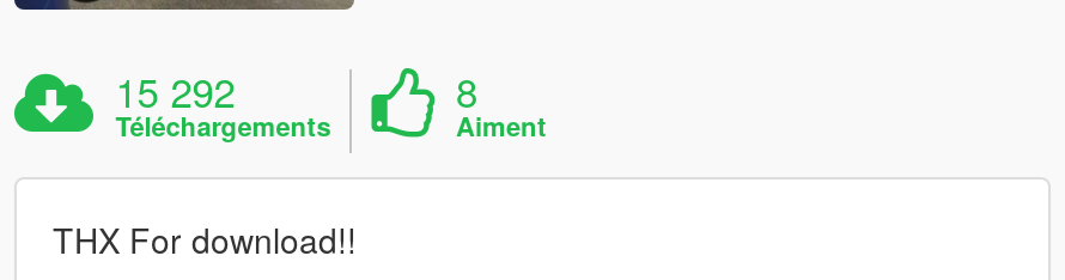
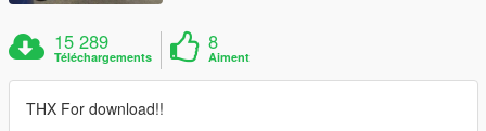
[115,63,235,120] 15 292 -> [54,28,109,54] 15 289

